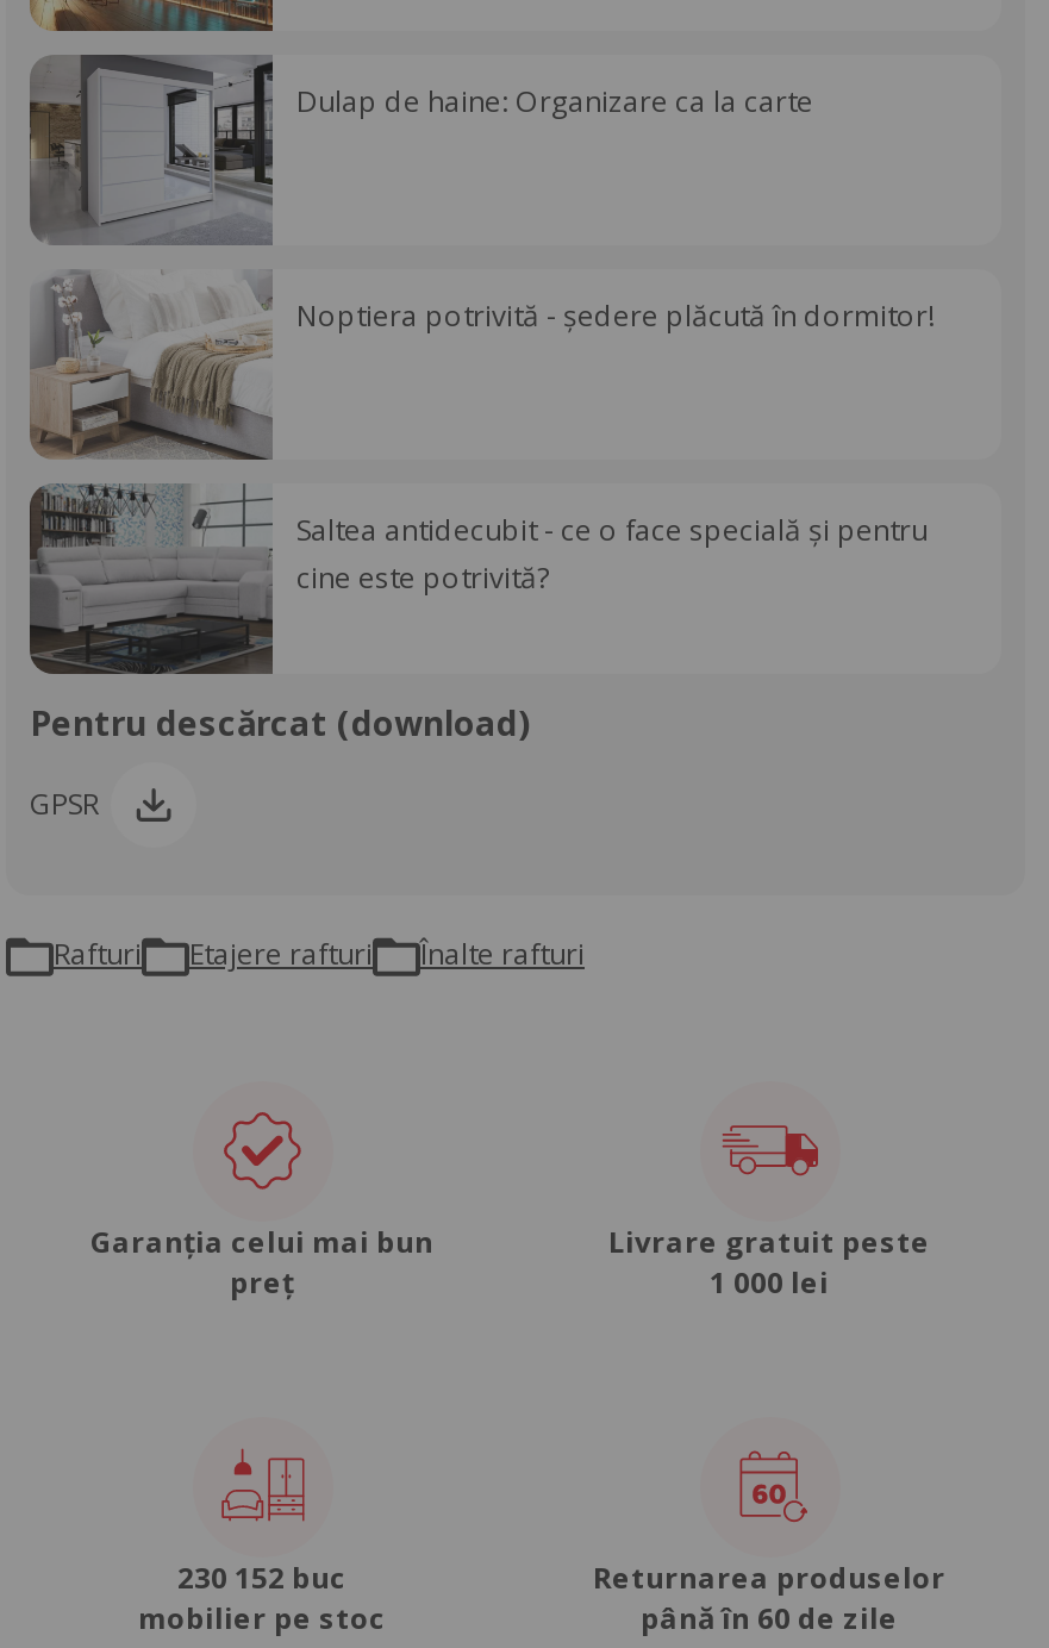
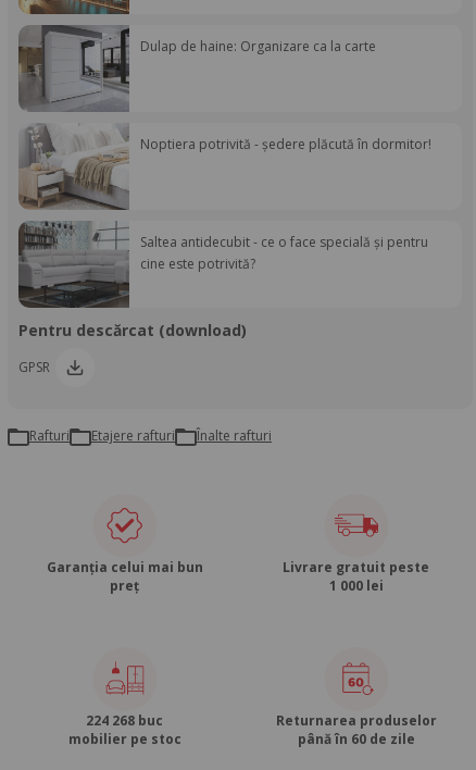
[177,1558,346,1598] 230 152 buc -> [86,711,163,730] 224 268 buc

